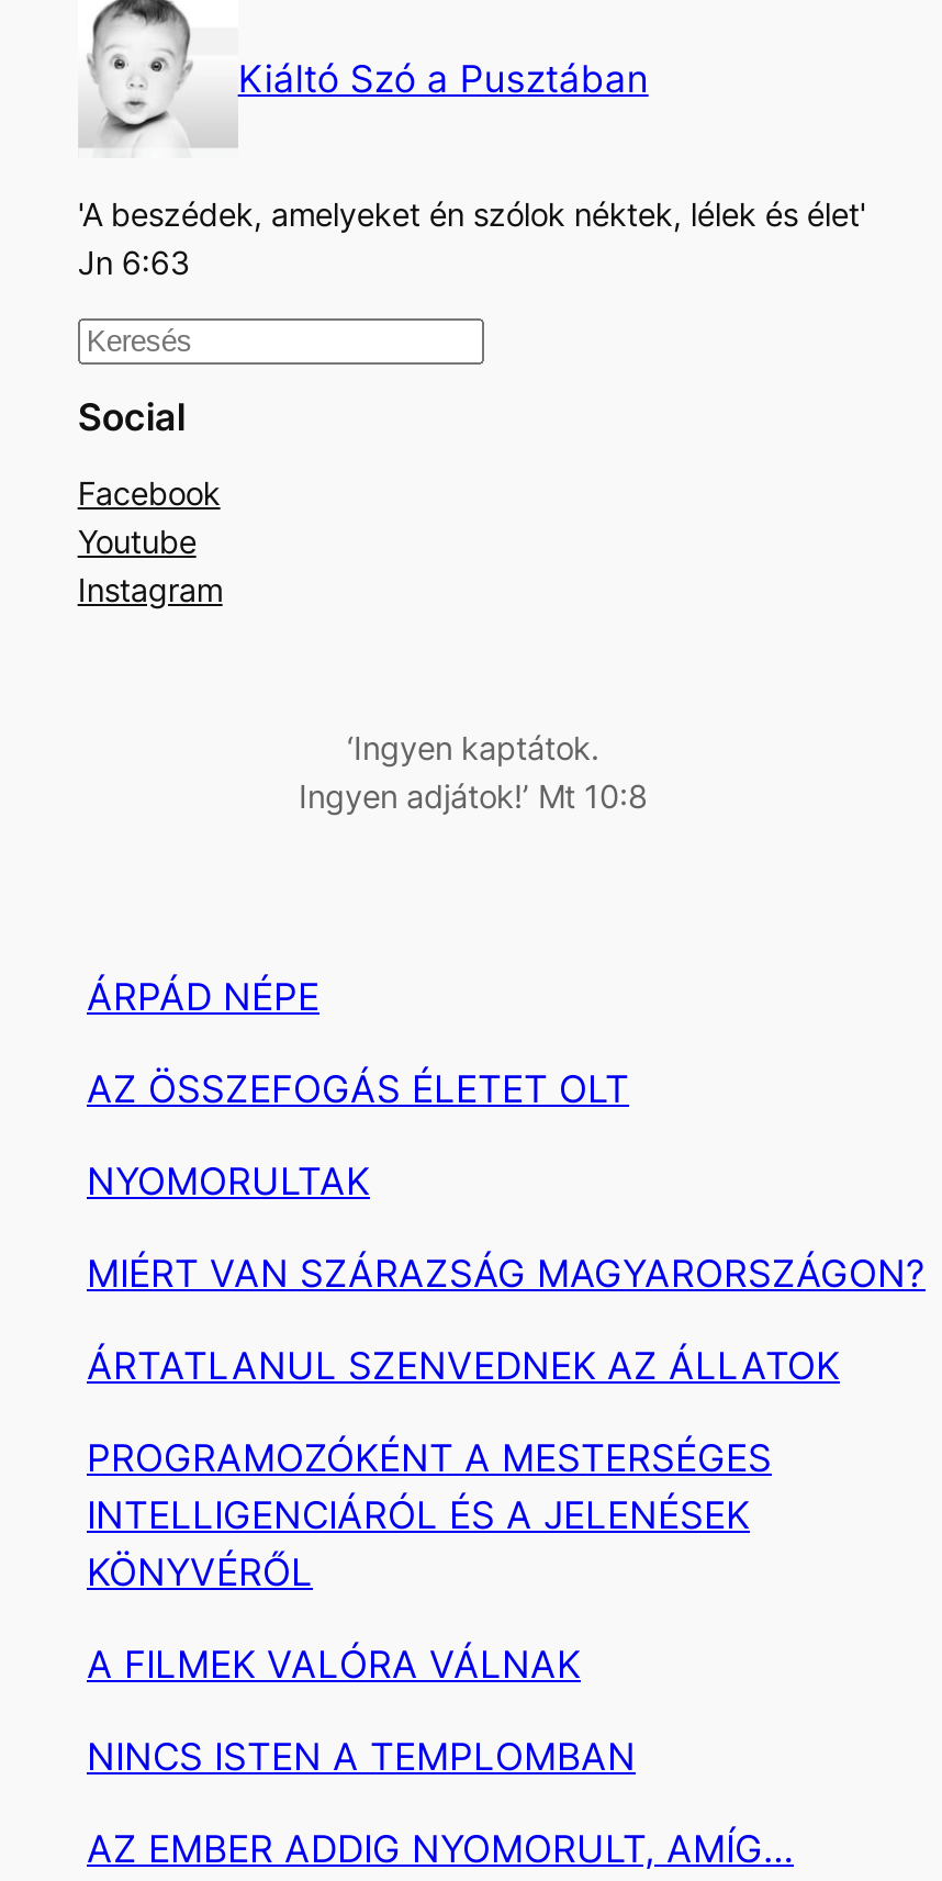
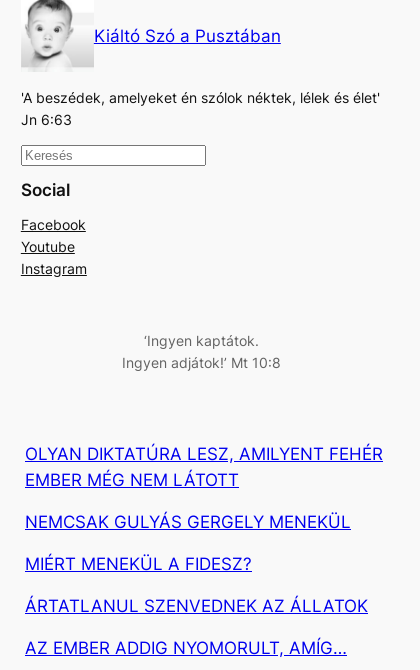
[87,976,926,1296] ÁRPÁD NÉPE | AZ ÖSSZEFOGÁS ÉLETET OLT | NYOMORULTAK | MIÉRT VAN SZÁRAZSÁG MAGYARORSZÁGON? -> [25,444,383,574] OLYAN DIKTATÚRA LESZ, AMILYENT FEHÉR | EMBER MÉG NEM LÁTOTT | NEMCSAK GULYÁS GERGELY MENEKÜL | MIÉRT MENEKÜL A FIDESZ?
[87,1437,772,1779] PROGRAMOZÓKÉNT A MESTERSÉGES | INTELLIGENCIÁRÓL ÉS A JELENÉSEK | KÖNYVÉRŐL | A FILMEK VALÓRA VÁLNAK | NINCS ISTEN A TEMPLOMBAN -> none

